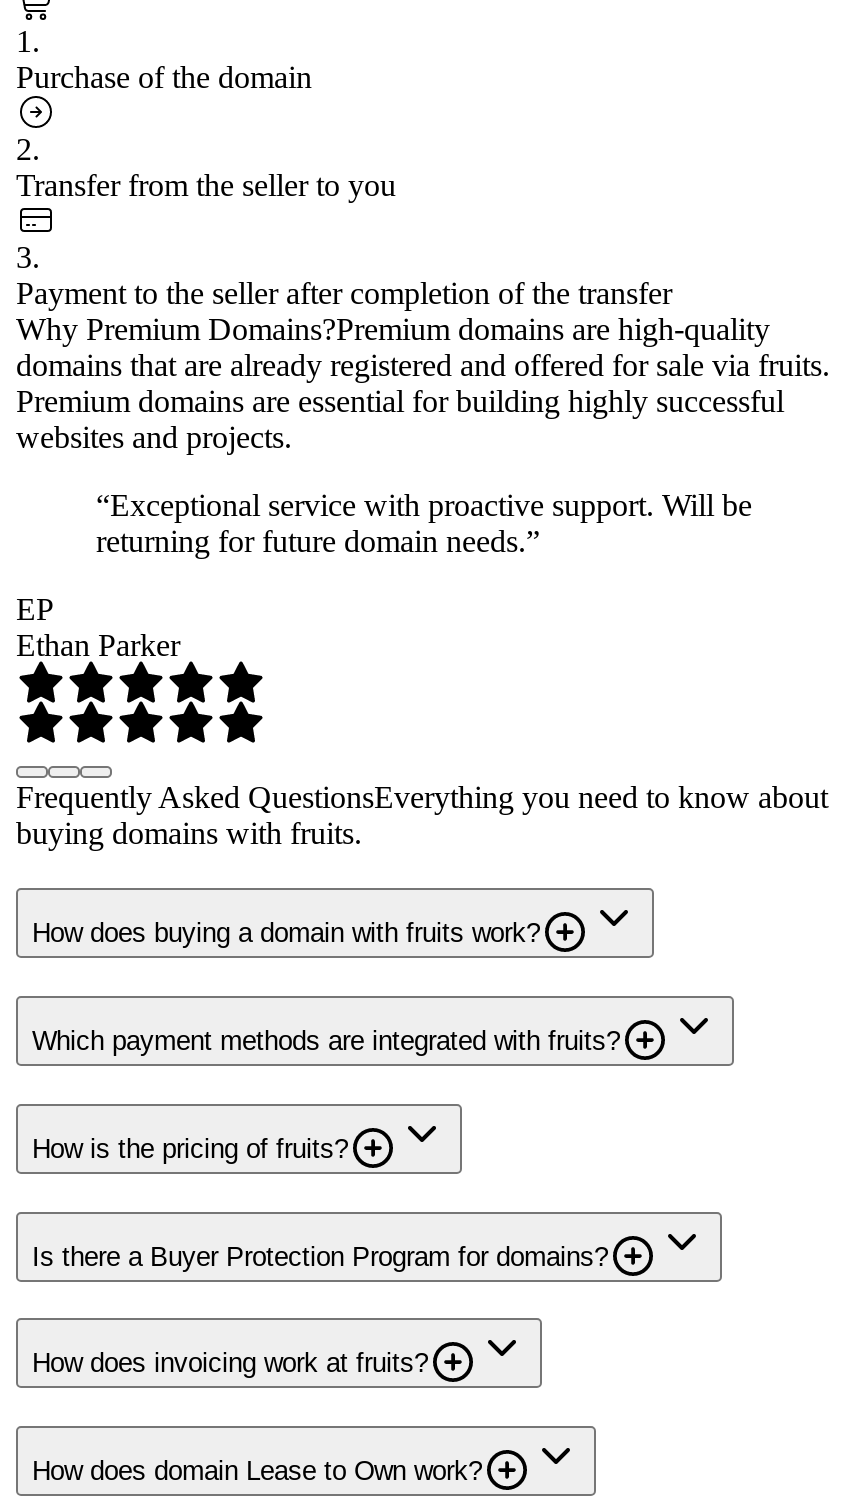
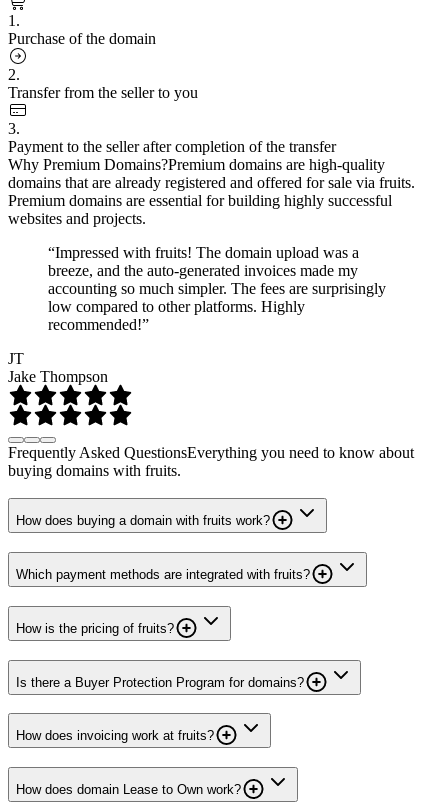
[96,487,752,557] “Exceptional service with proactive support. Will be | returning for future domain needs.” -> [48,244,386,333] “Impressed with fruits! The domain upload was a | breeze, and the auto-generated invoices made my | accounting so much simpler. The fees are surprisingly | low compared to other platforms. Highly | recommended!”
[16,591,180,661] EP | Ethan Parker -> [8,350,108,385] JT | Jake Thompson

